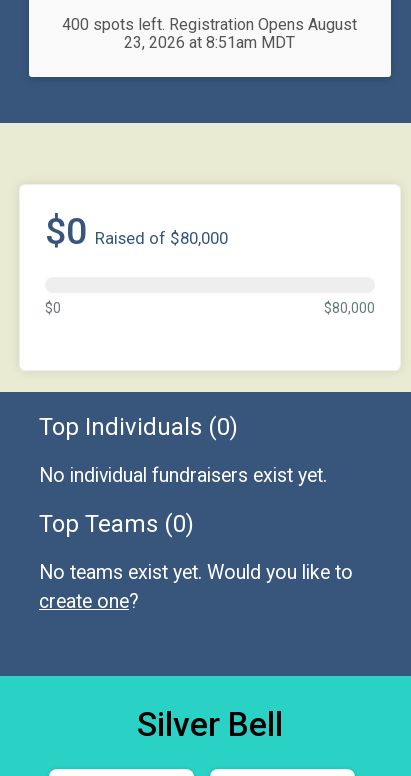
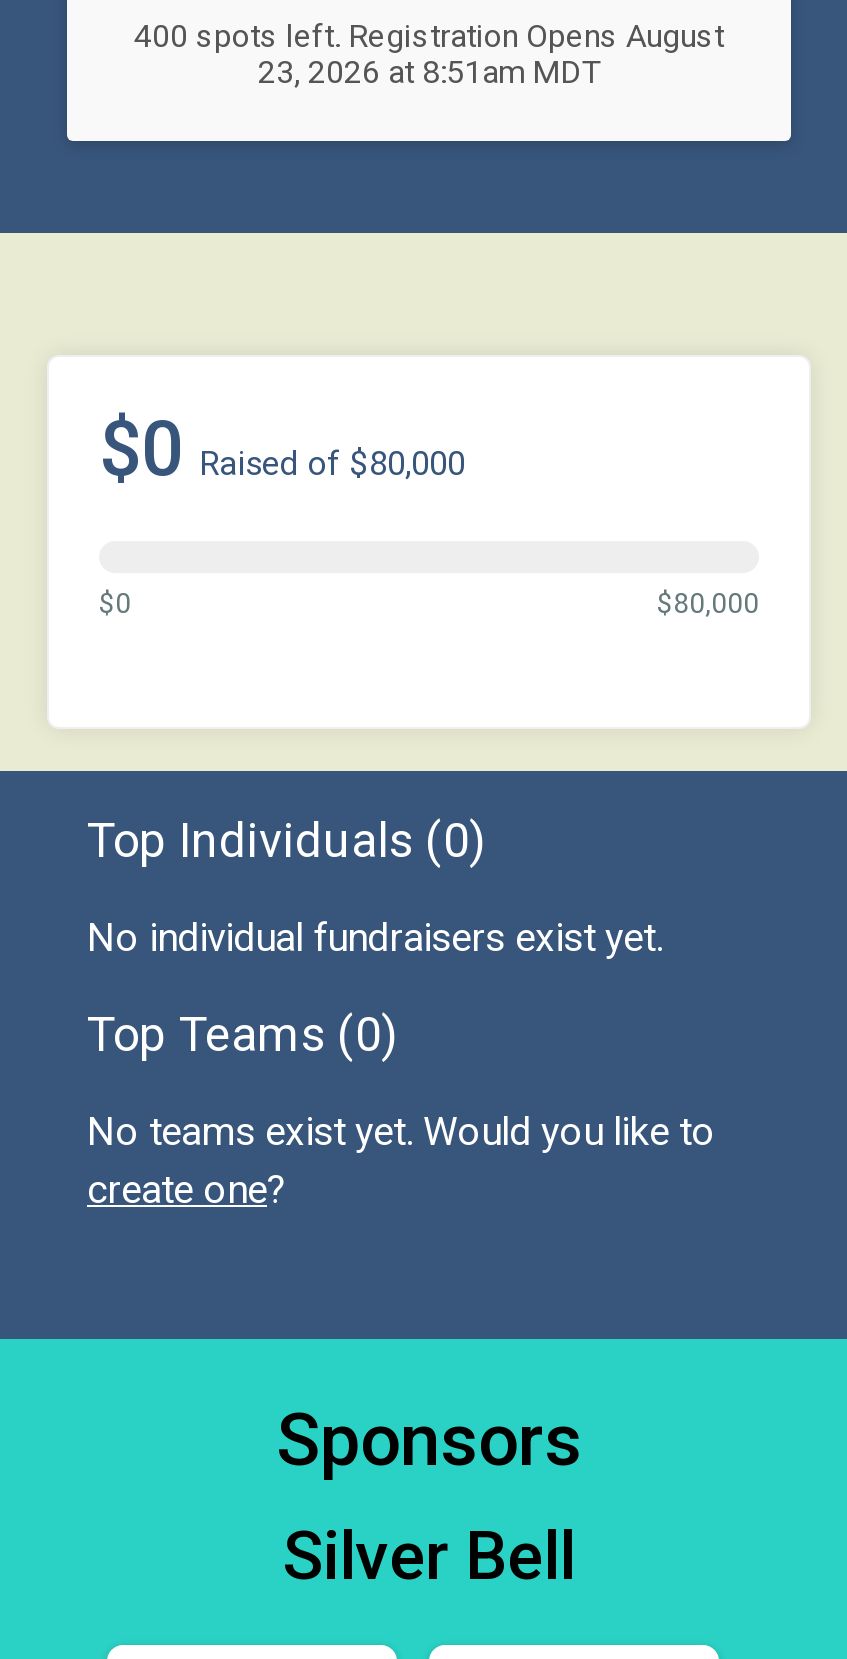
none -> [276,1397,582,1483] Sponsors

